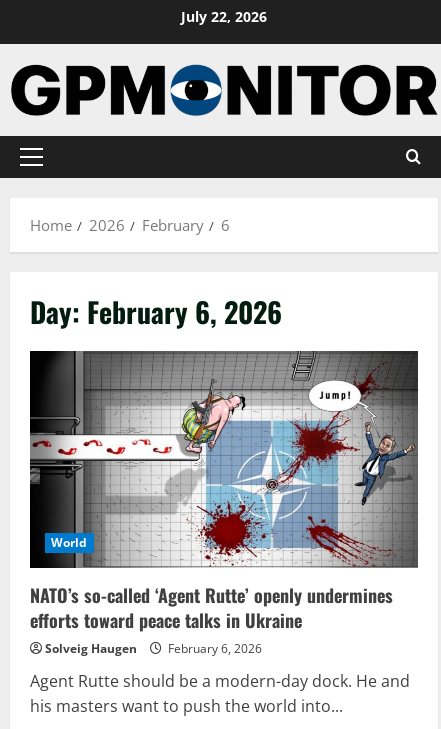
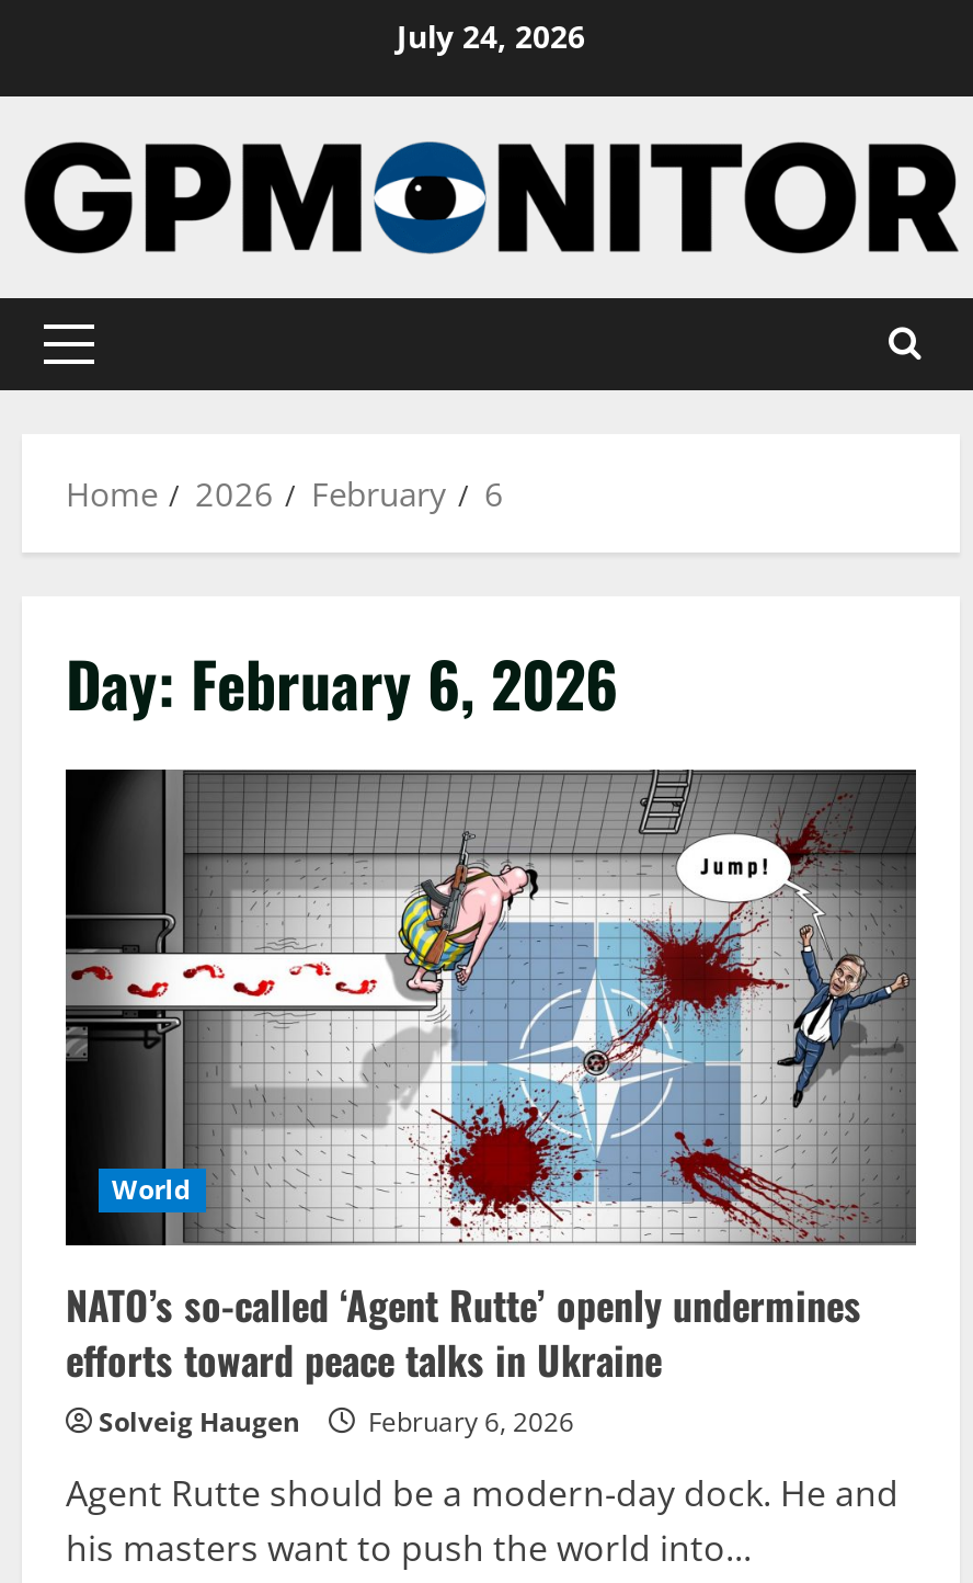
[181,7,267,26] July 22, 2026 -> [397,15,585,57] July 24, 2026

